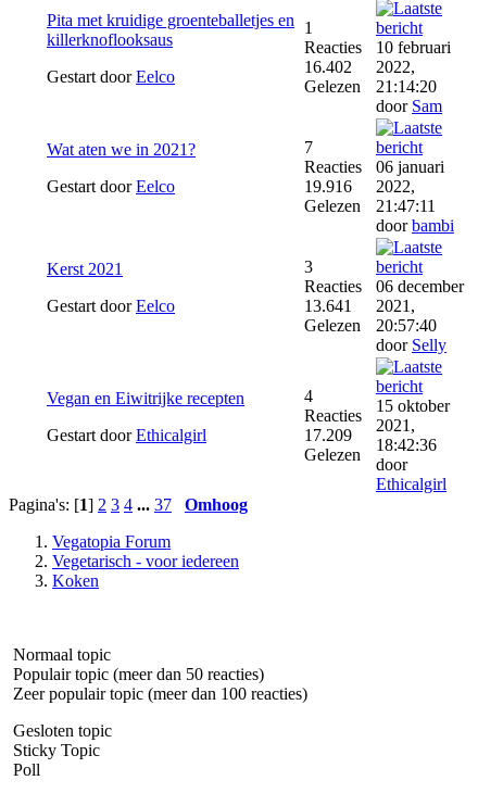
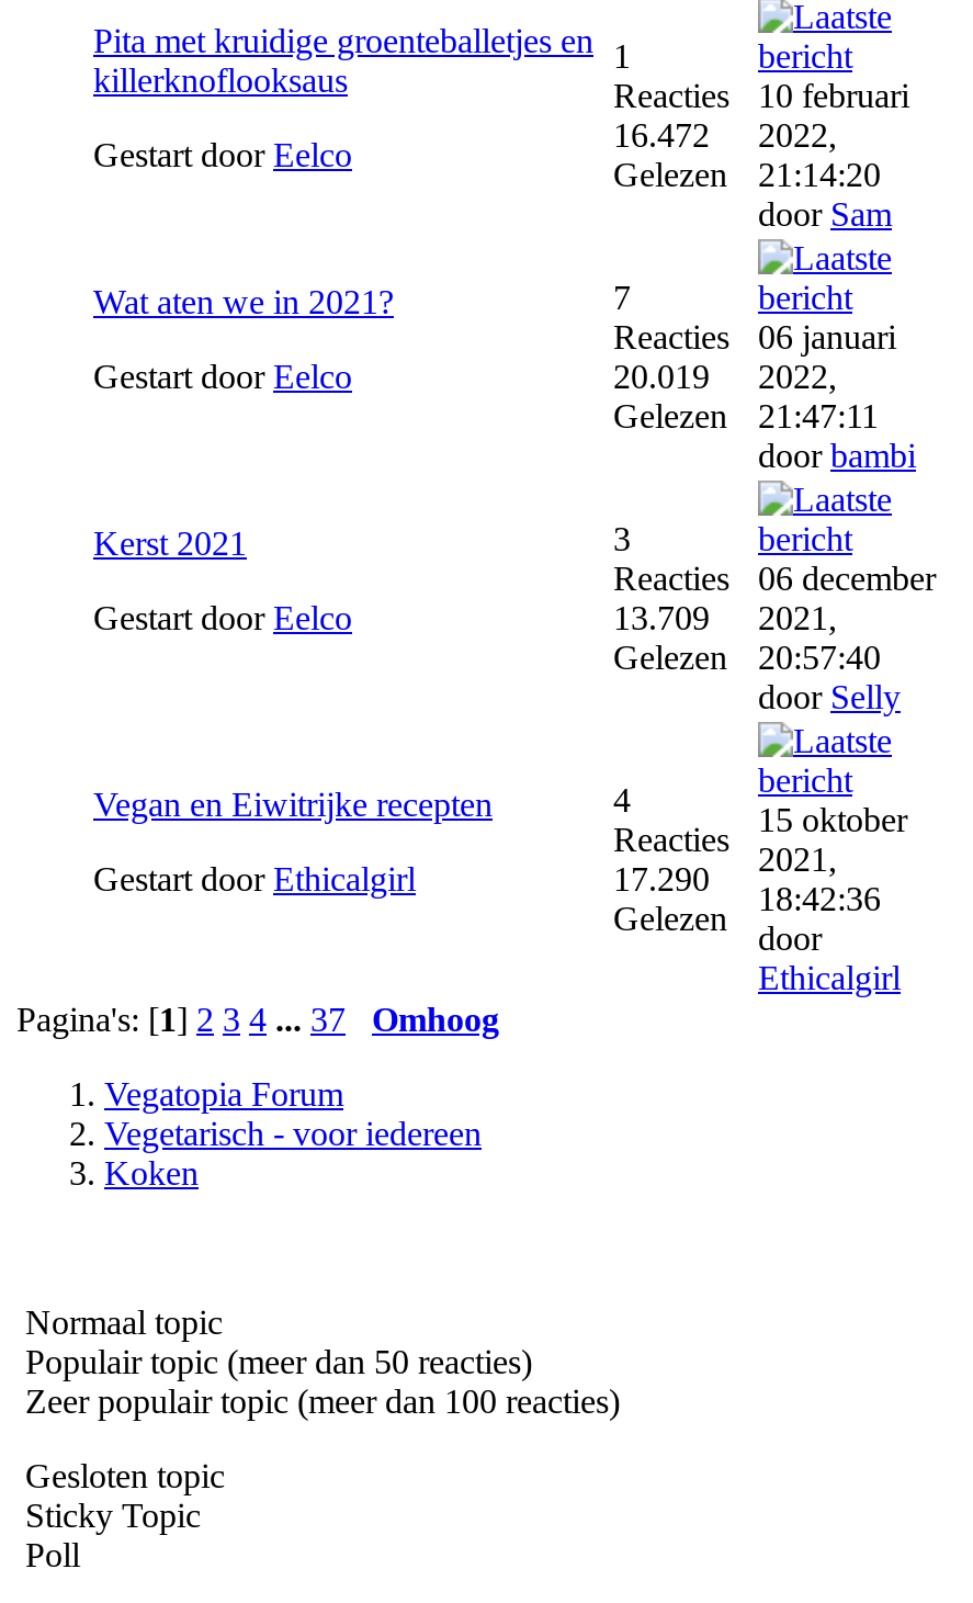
[304,57,415,75] 16.402 2022, -> [613,115,837,153] 16.472 2022,
[304,177,415,195] 19.916 2022, -> [613,357,837,394] 20.019 2022,
[304,296,415,314] 13.641 2021, -> [613,598,837,635] 13.709 2021,
[304,425,352,444] 17.209 -> [613,859,710,896] 17.290

